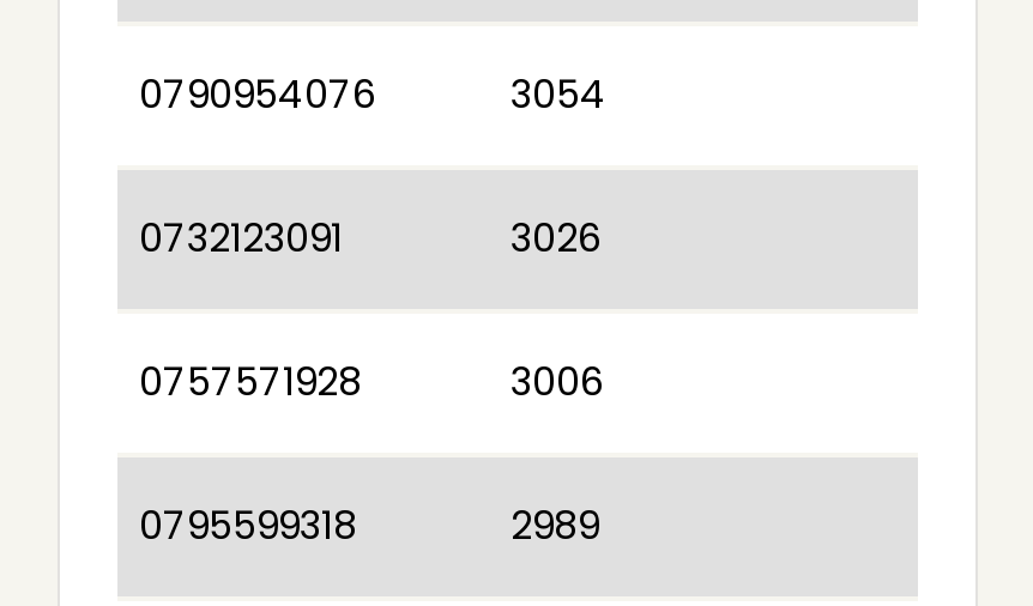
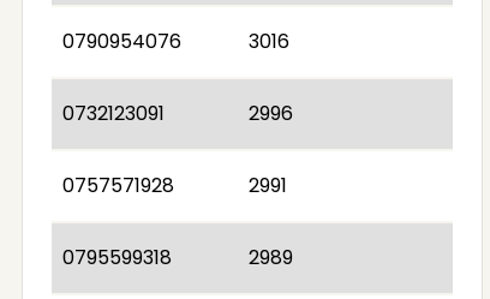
[511,67,606,122] 3054 -> [249,28,289,55] 3016
[511,211,602,266] 3026 -> [249,100,293,127] 2996
[511,354,604,410] 3006 -> [249,172,287,199] 2991

